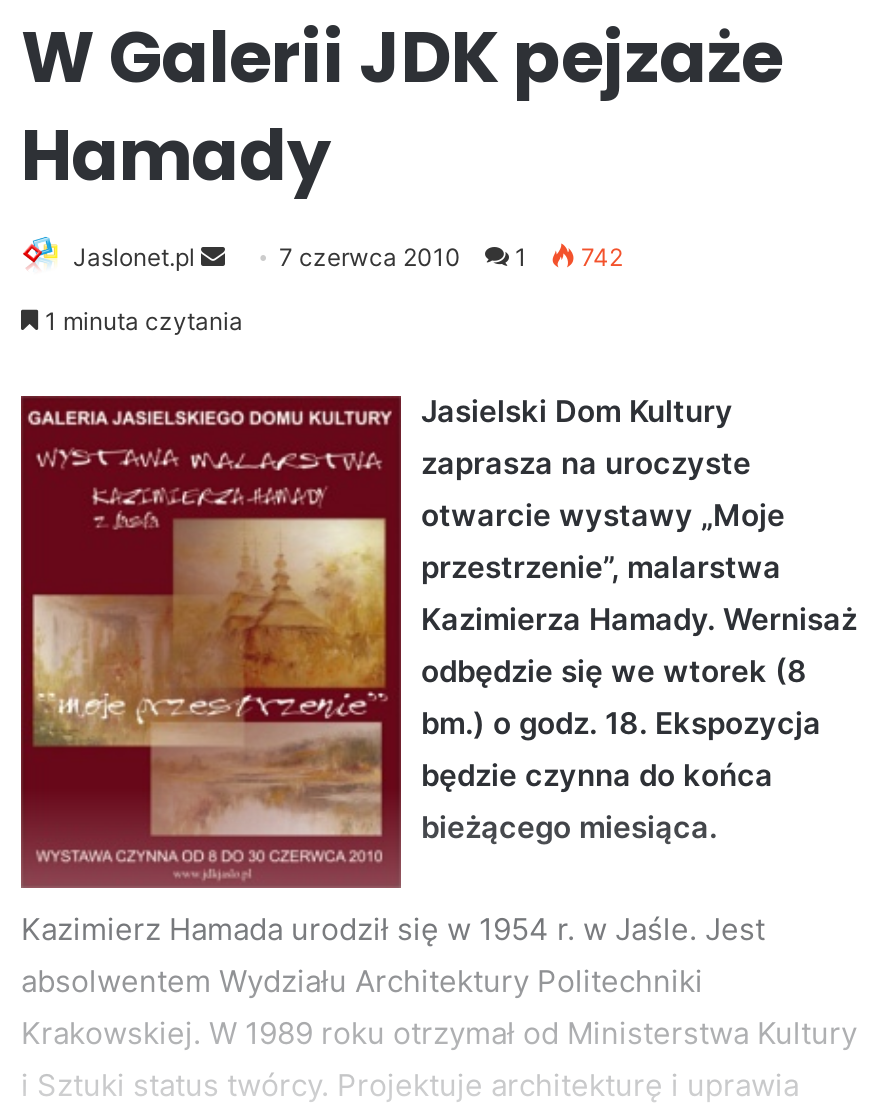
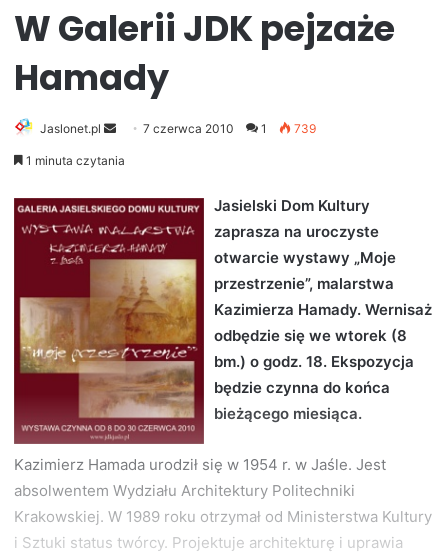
[575,243,623,273] 742 -> [291,121,316,136] 739

